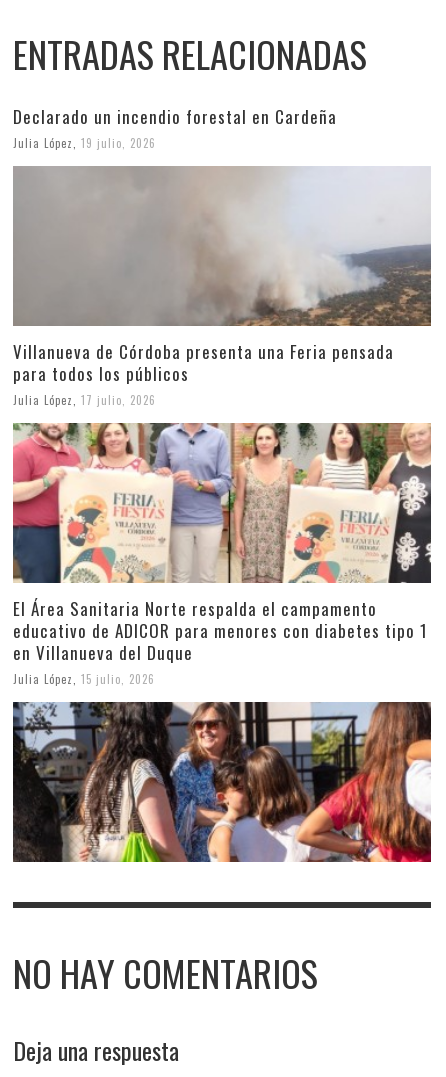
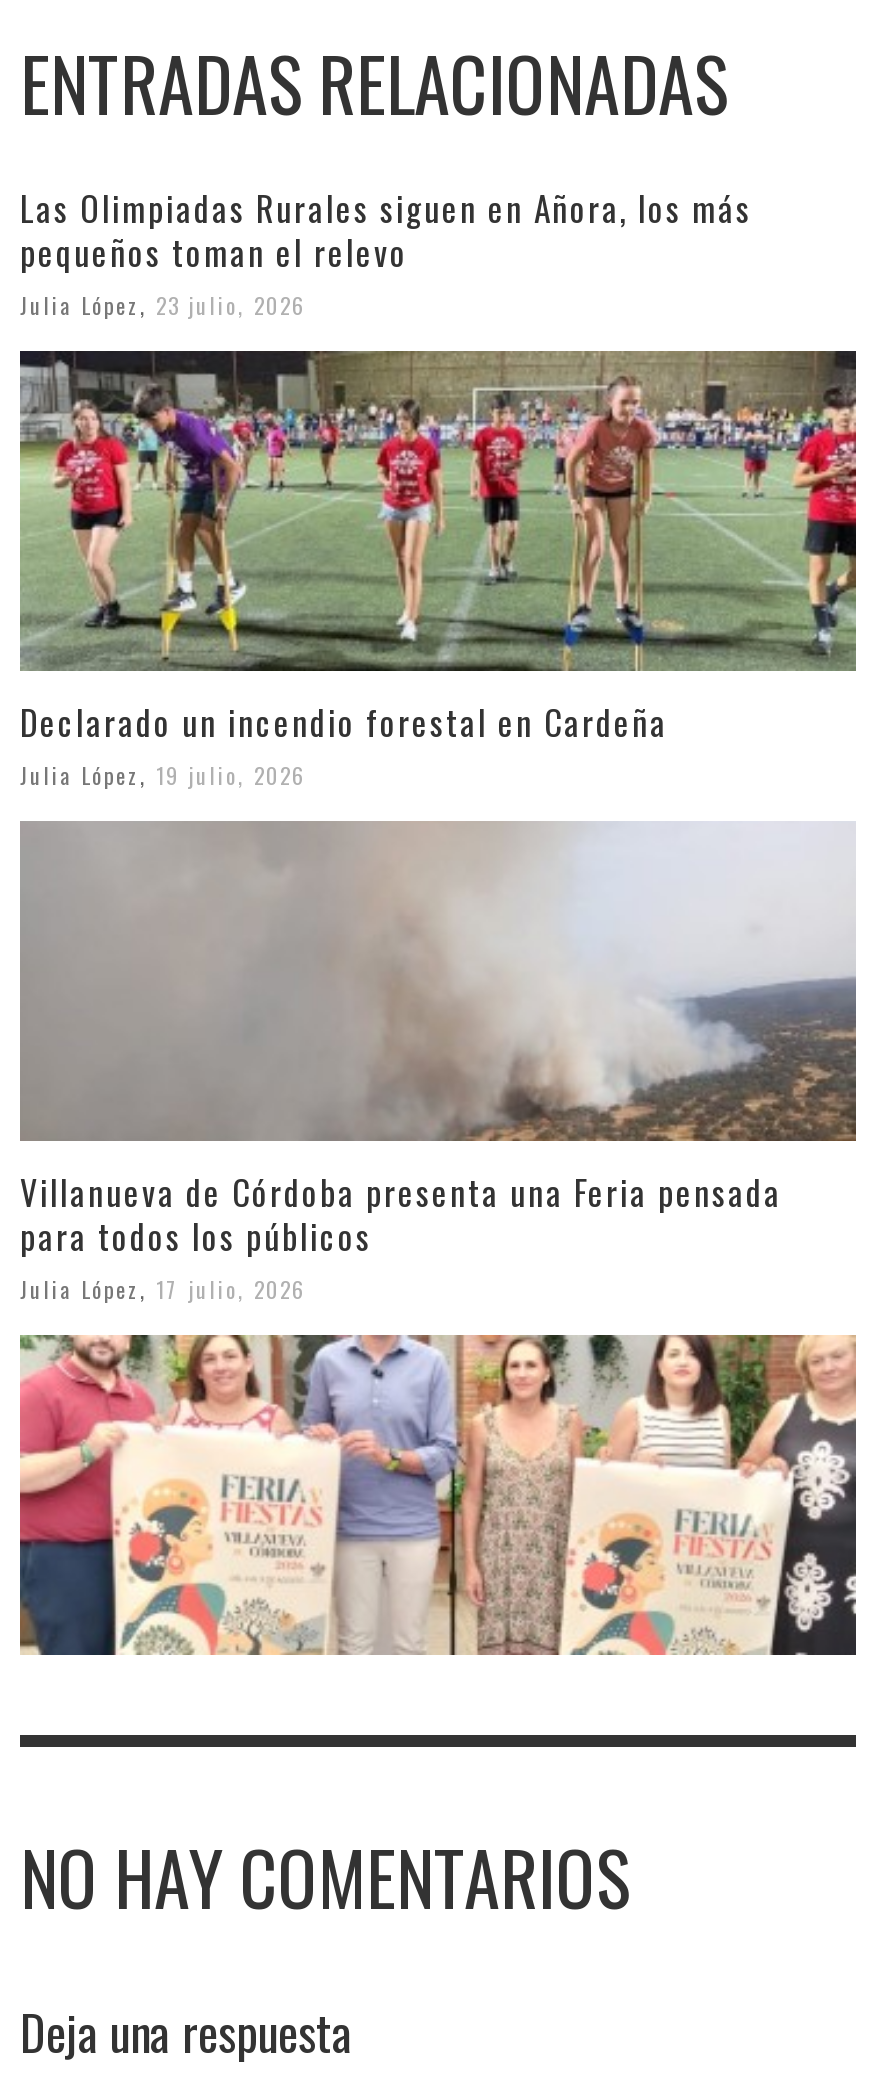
none -> [18,349,858,673] [image]
none -> [20,184,752,321] Las Olimpiadas Rurales siguen en Añora, los más | pequeños toman el relevo | Julia López, 23 julio, 2026
moved [13,104,432,408] -> [20,697,858,1305]: [image] | Declarado un incendio forestal en Cardeña | Julia López, 19 julio, 2026 | Villanueva de Córdoba presenta una Feria pensada | para todos los públicos | Julia López, 17 julio, 2026
moved [11,421,433,585] -> [16,1331,860,1659]: [image]
[13,596,428,687] El Área Sanitaria Norte respalda el campamento | educativo de ADICOR para menores con diabetes tipo 1 | en Villanueva del Duque | Julia López, 15 julio, 2026 -> none
[12,701,432,863] [image] -> none

